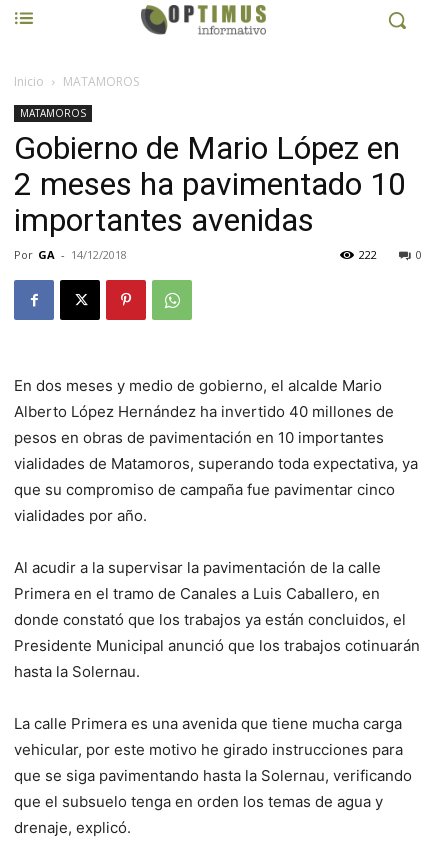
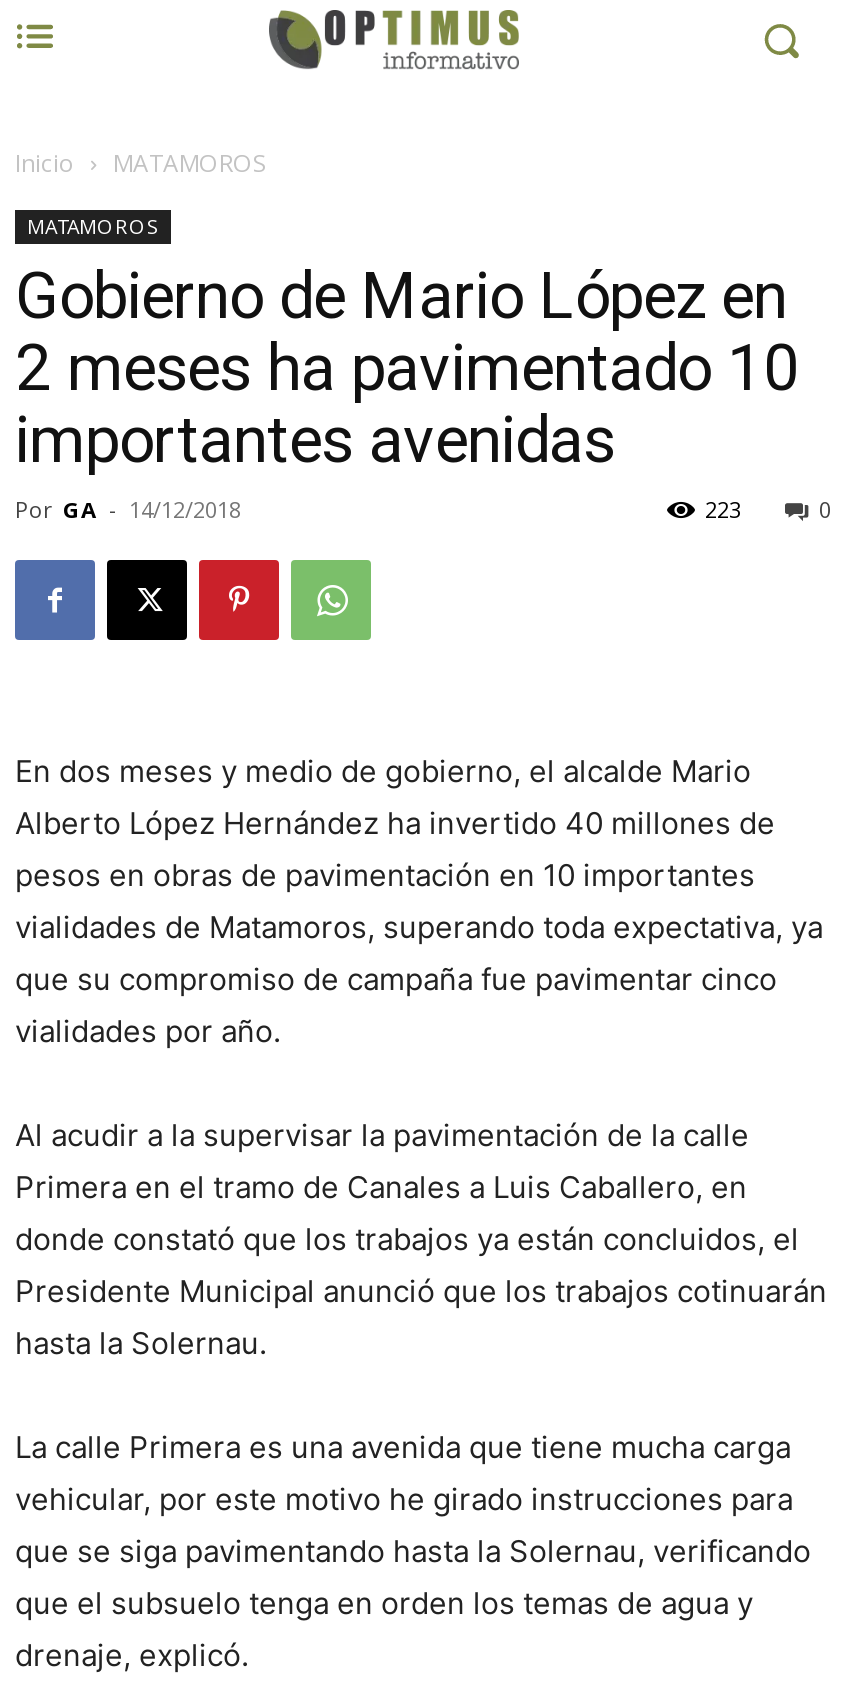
[359,247,377,262] 222 -> [705,494,741,524] 223

